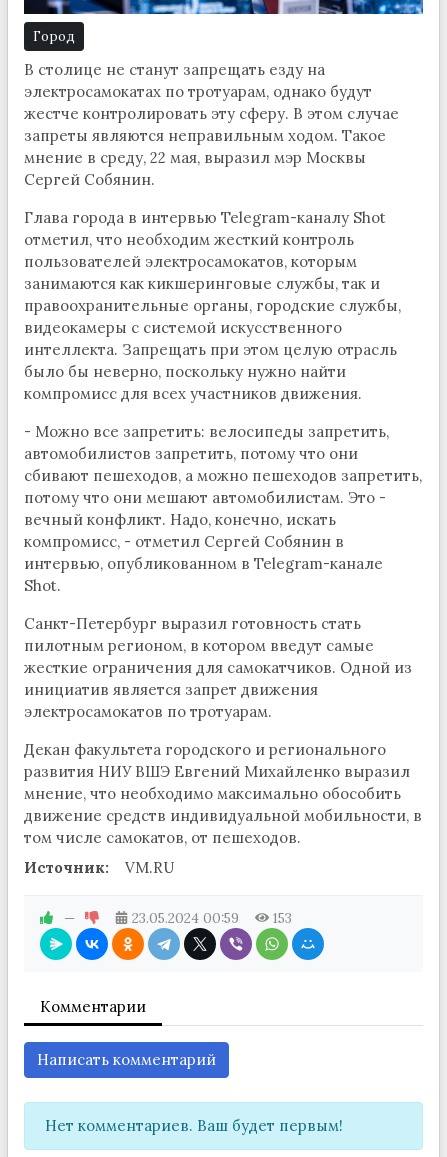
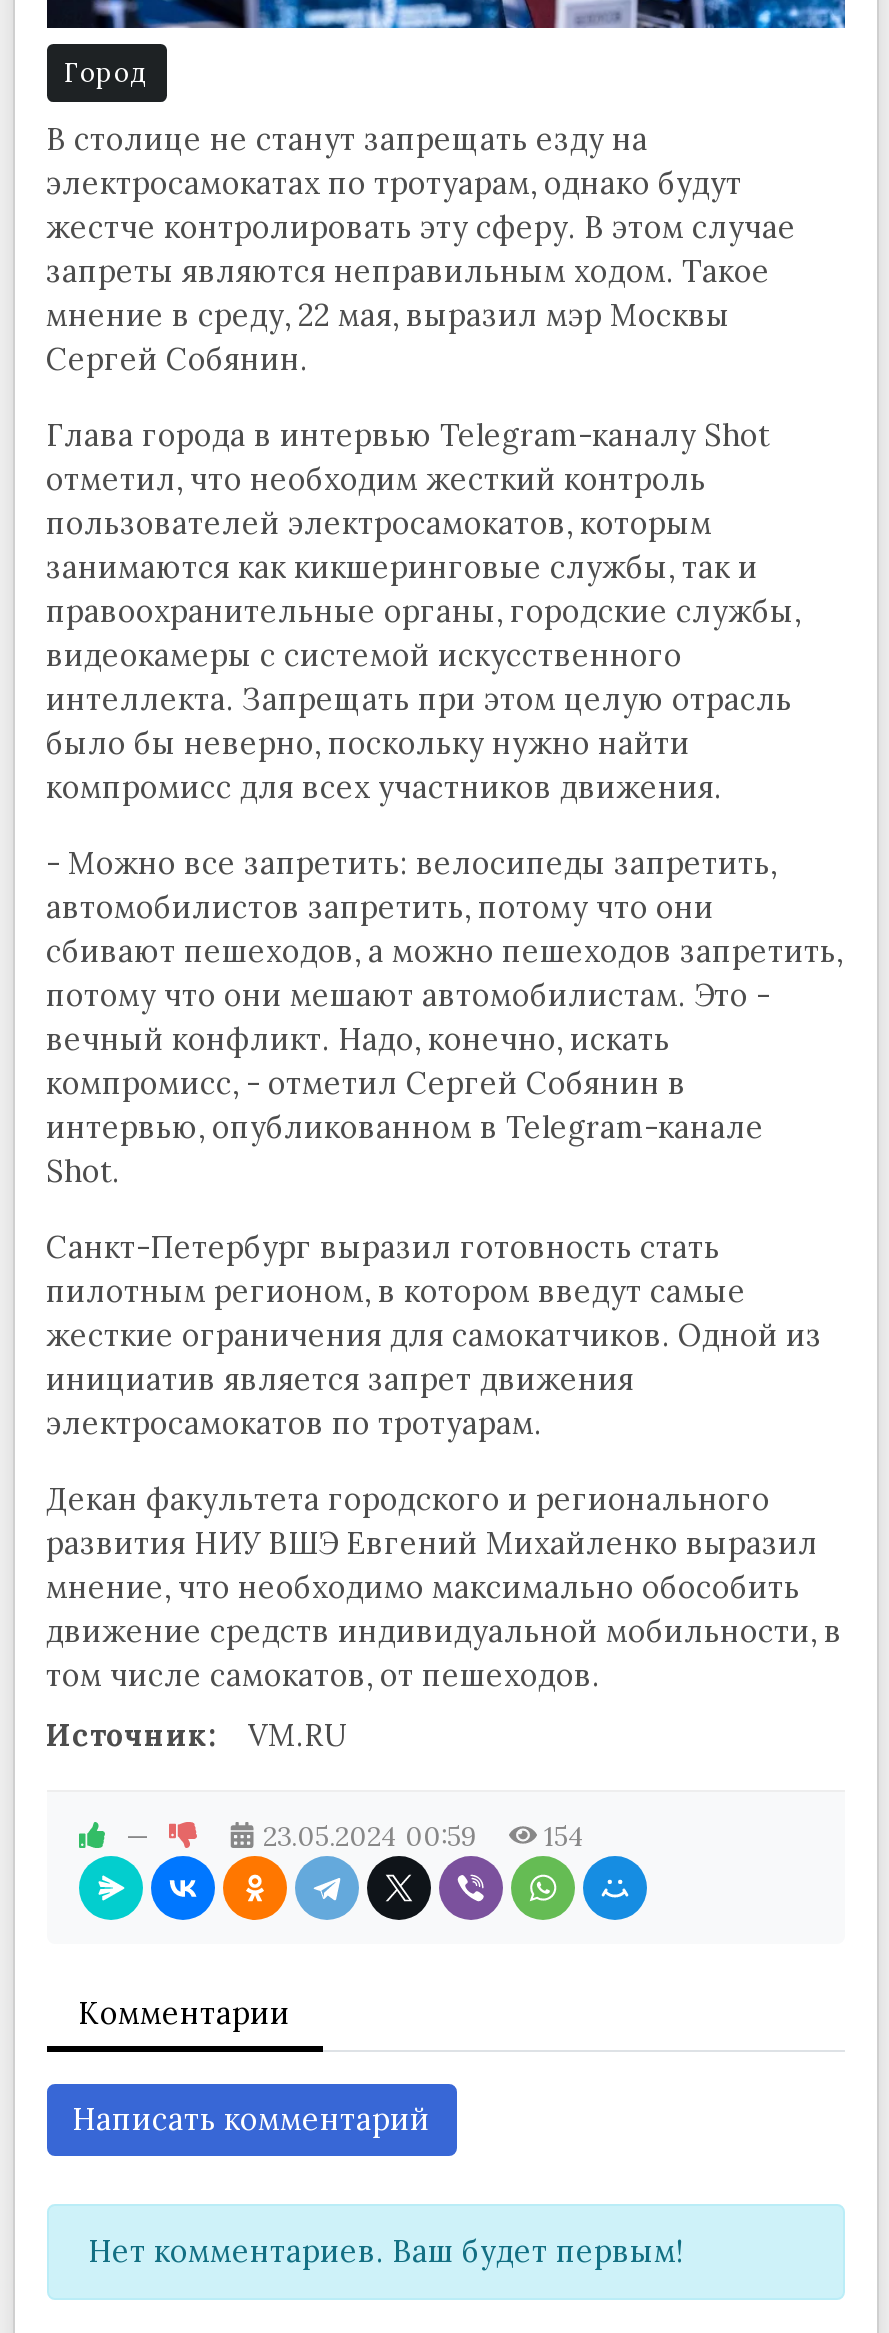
[132,908,291,926] 23.05.2024 00:59 153 -> [263,1817,584,1853] 23.05.2024 00:59 154

